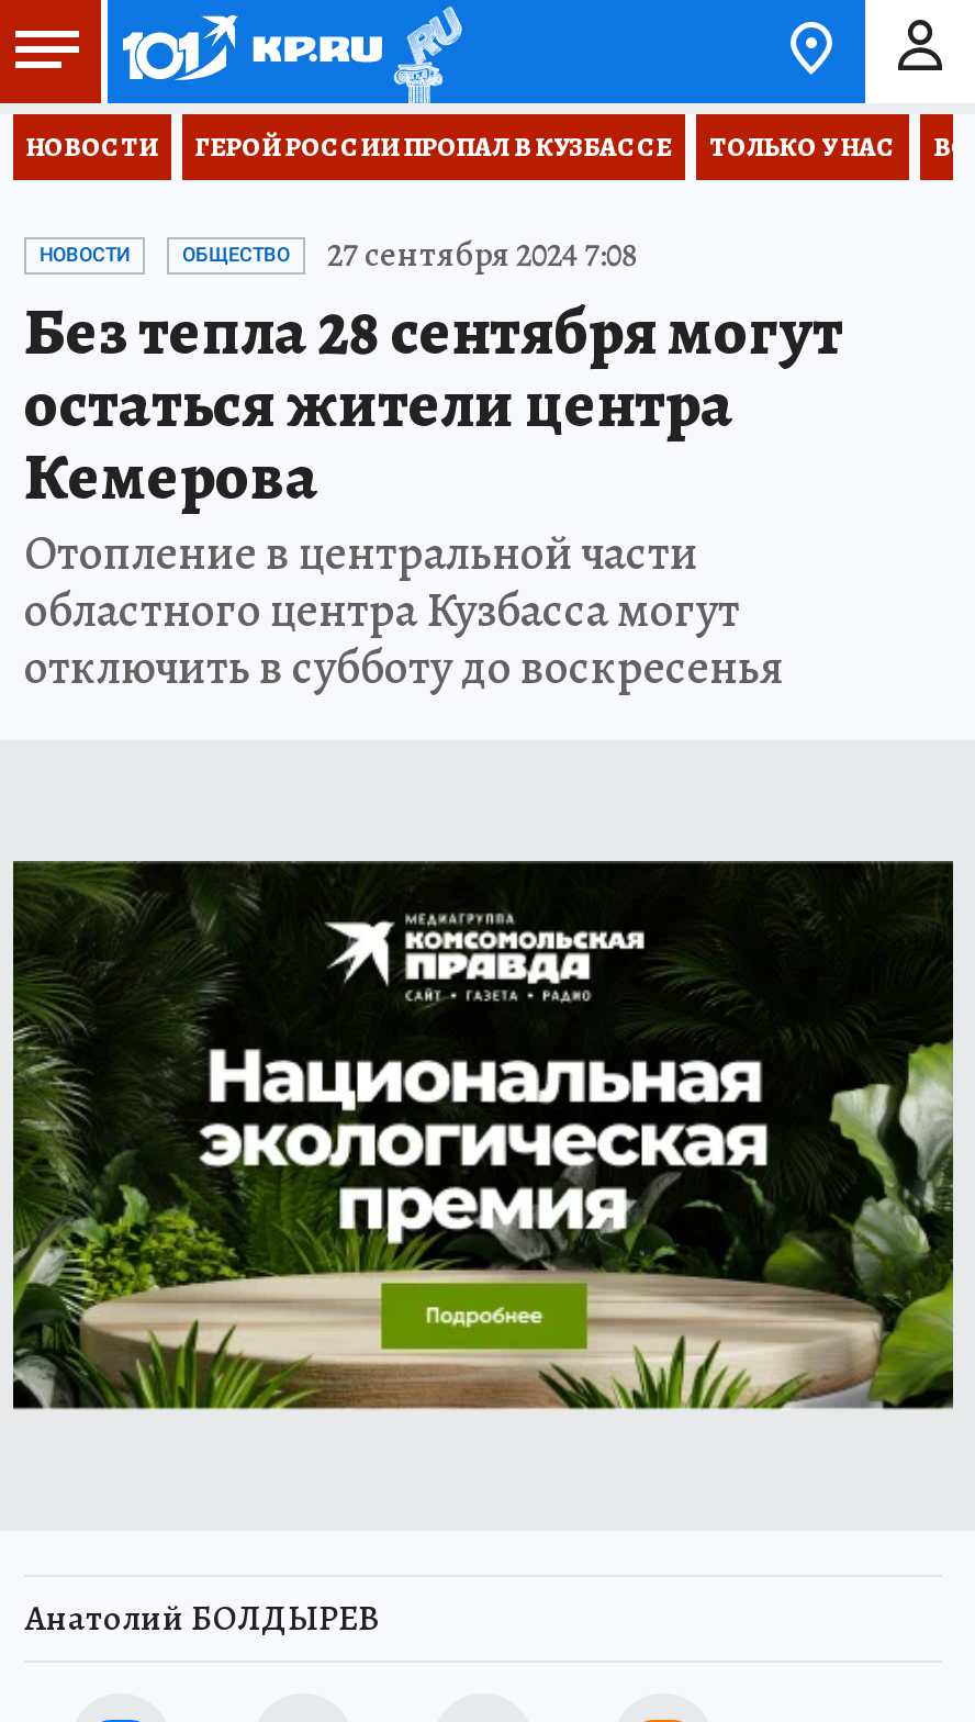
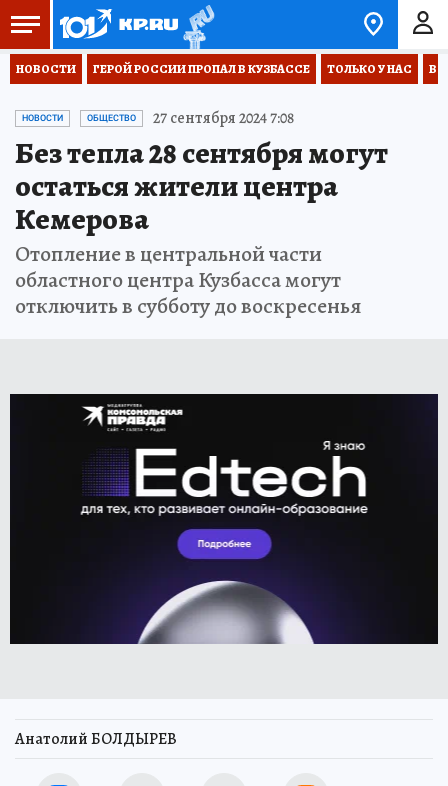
[11,861,955,1412] [image] -> [9,394,439,645] [image]

